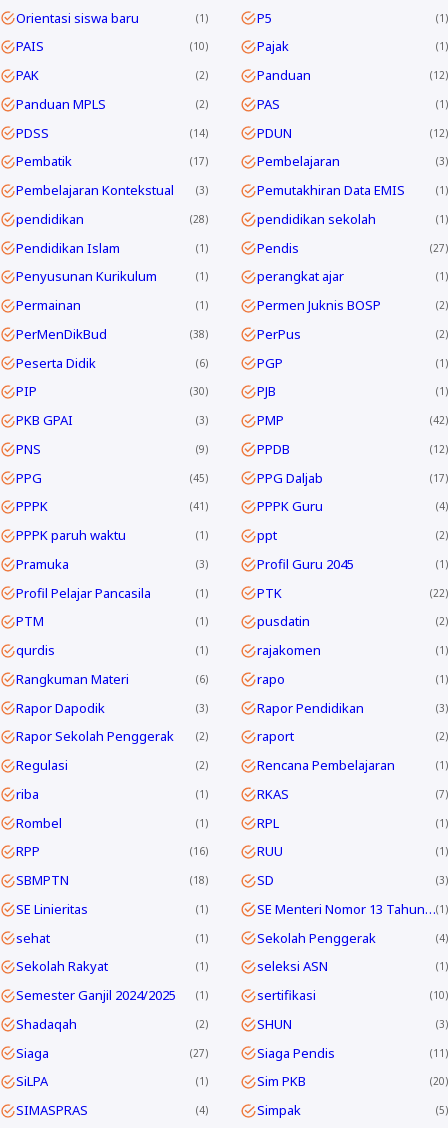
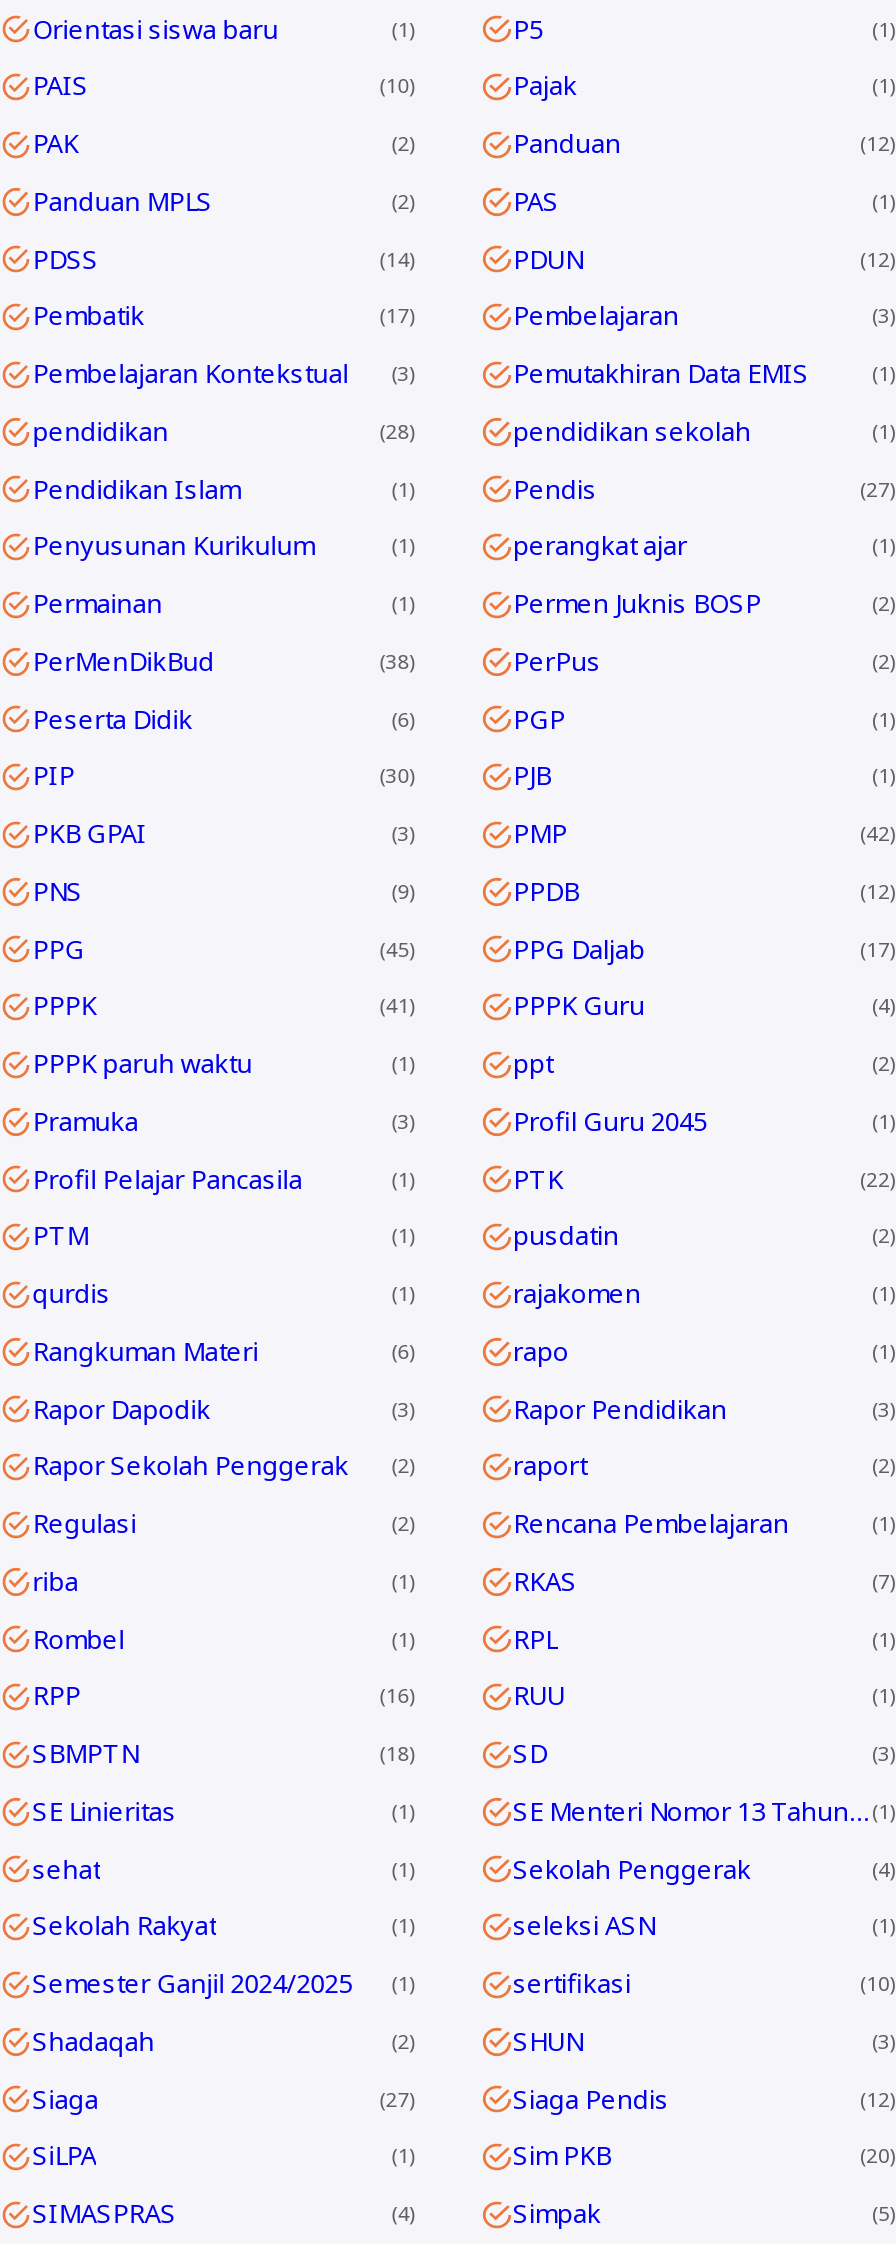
[433,1046,445,1060] 11 -> [866,2084,890,2112] 12

